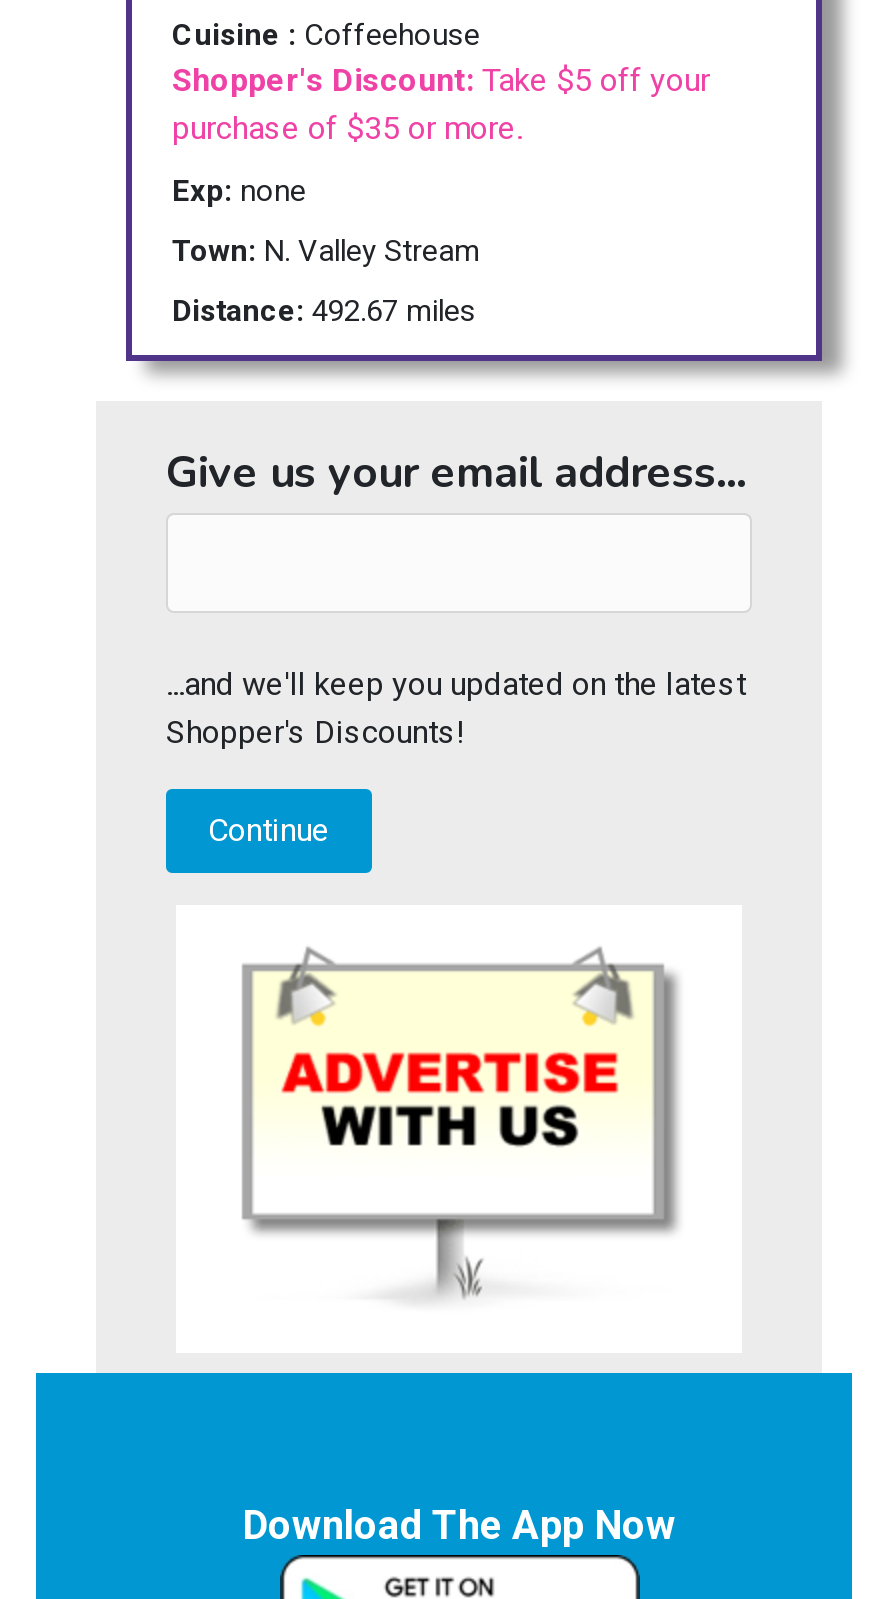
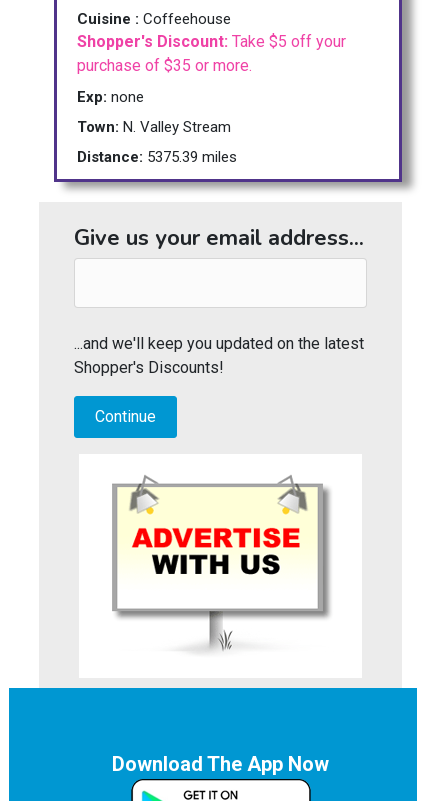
[172,292,476,328] Distance: 492.67 miles -> [77,148,237,166] Distance: 5375.39 miles

